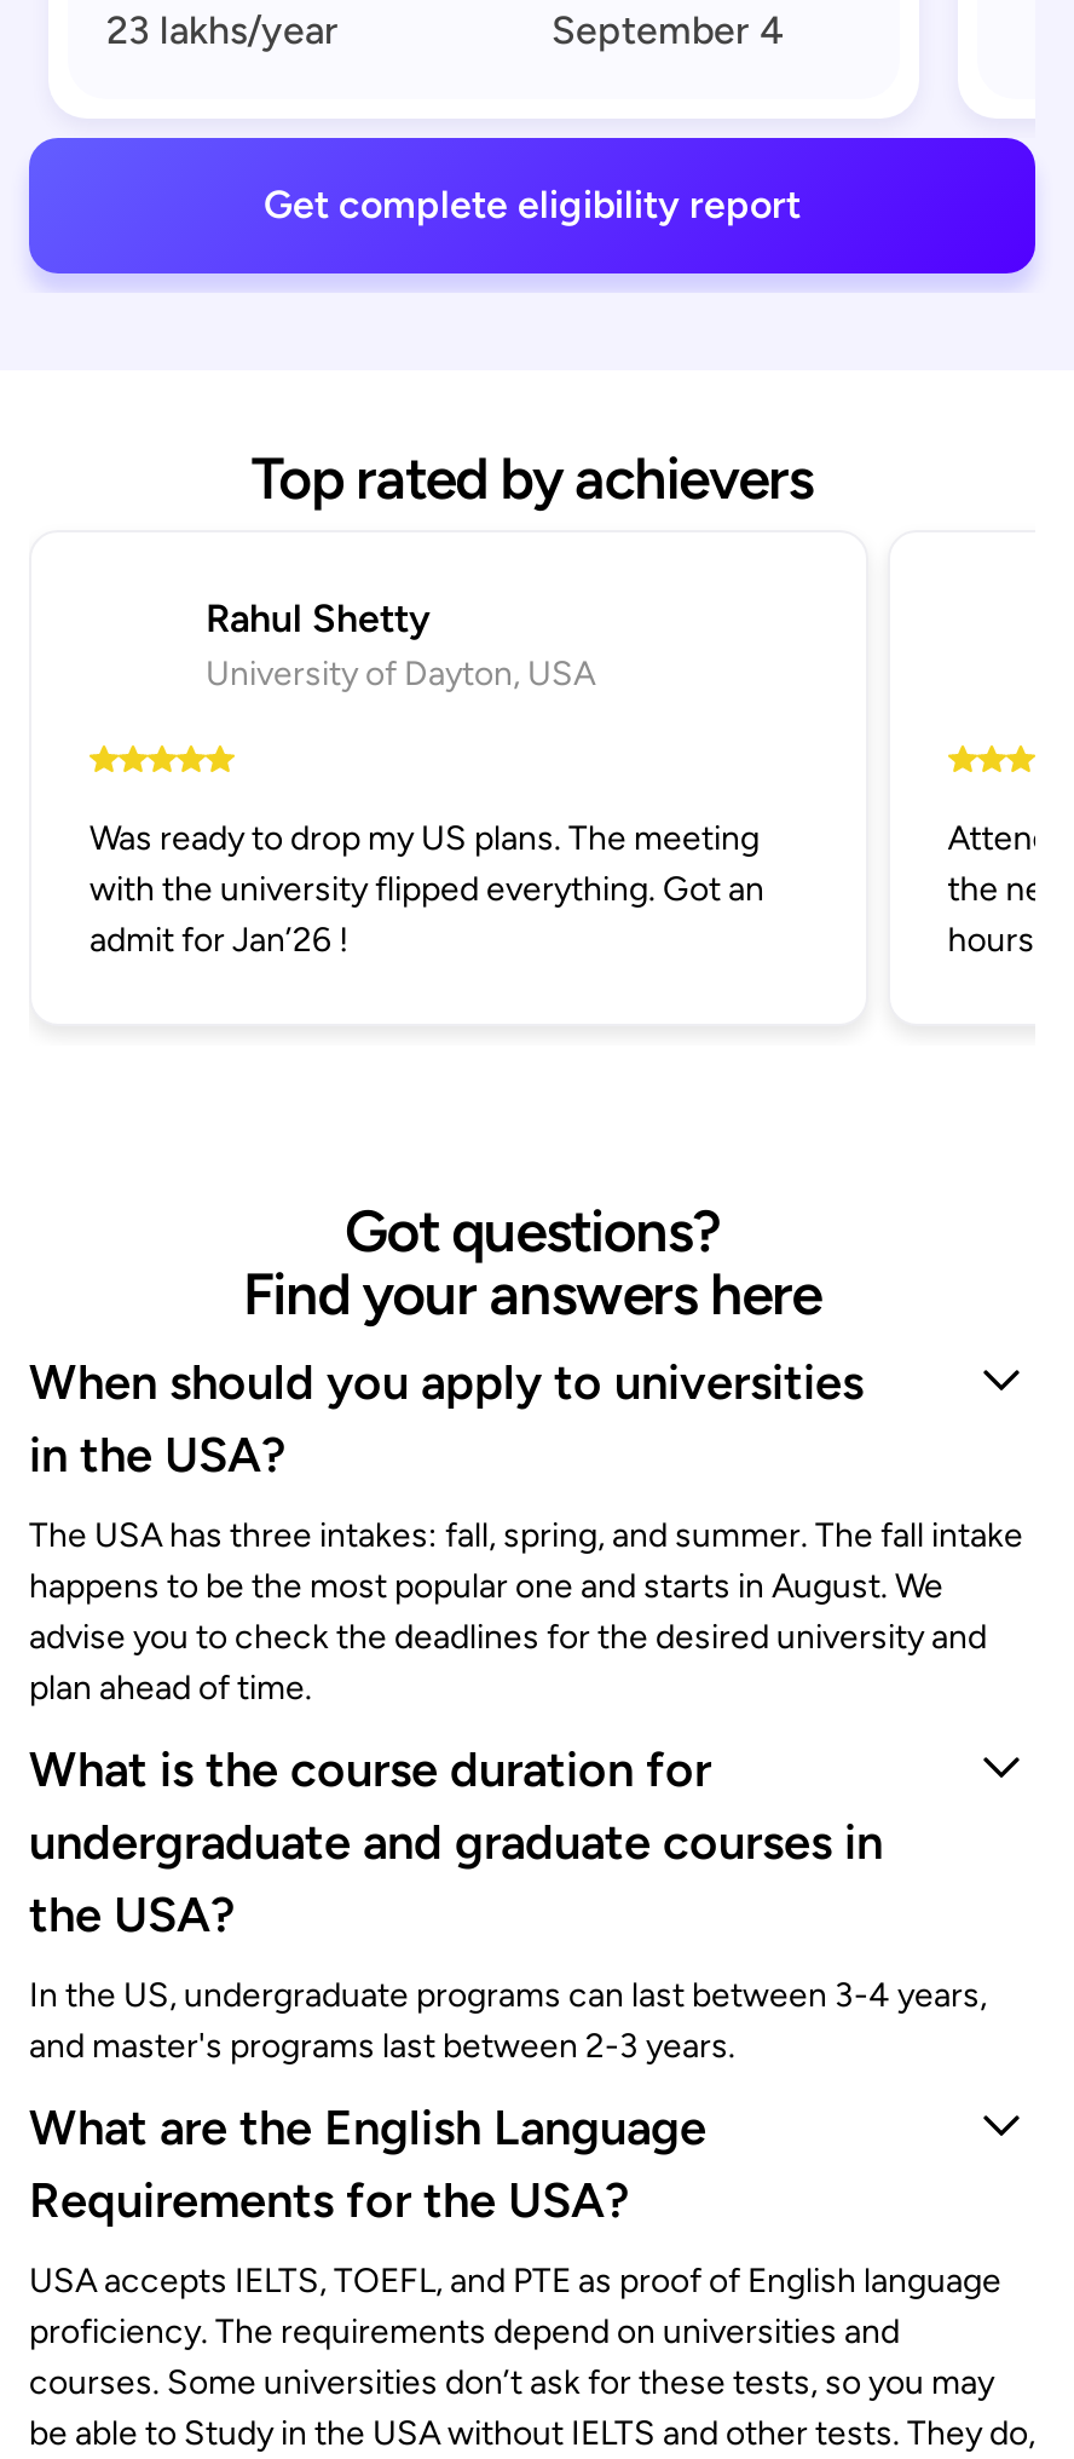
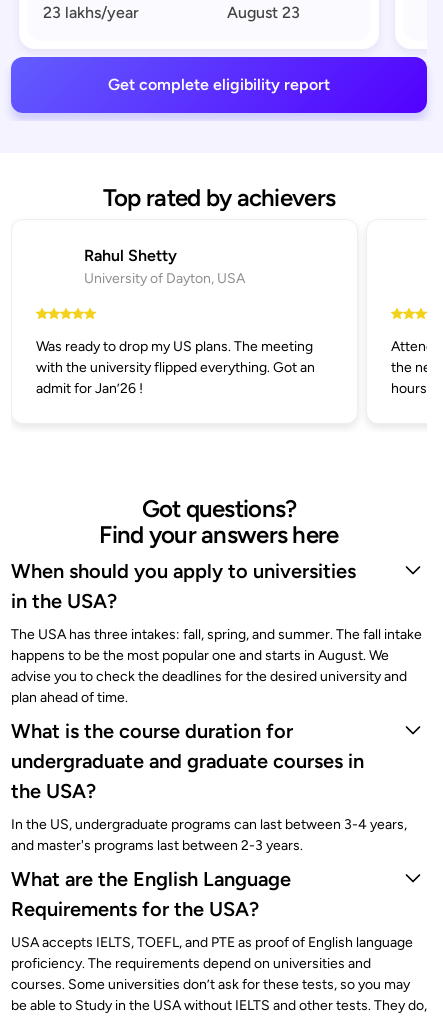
[552,7,784,53] September 4 -> [227,3,300,22] August 23

